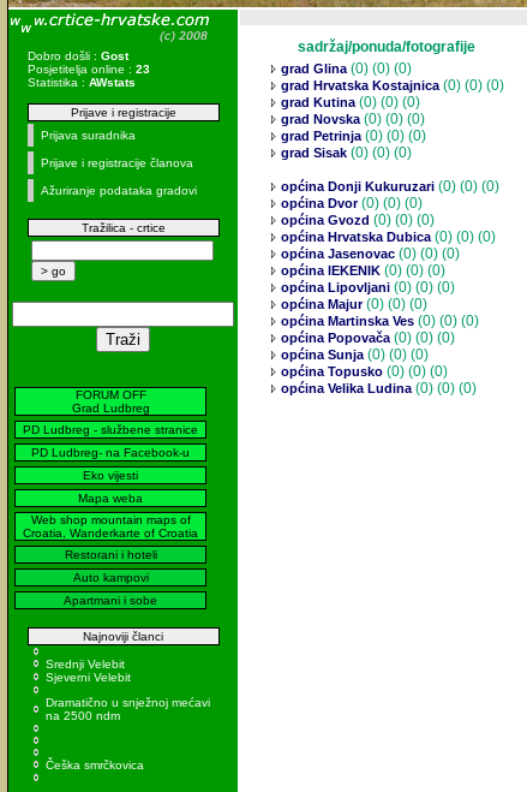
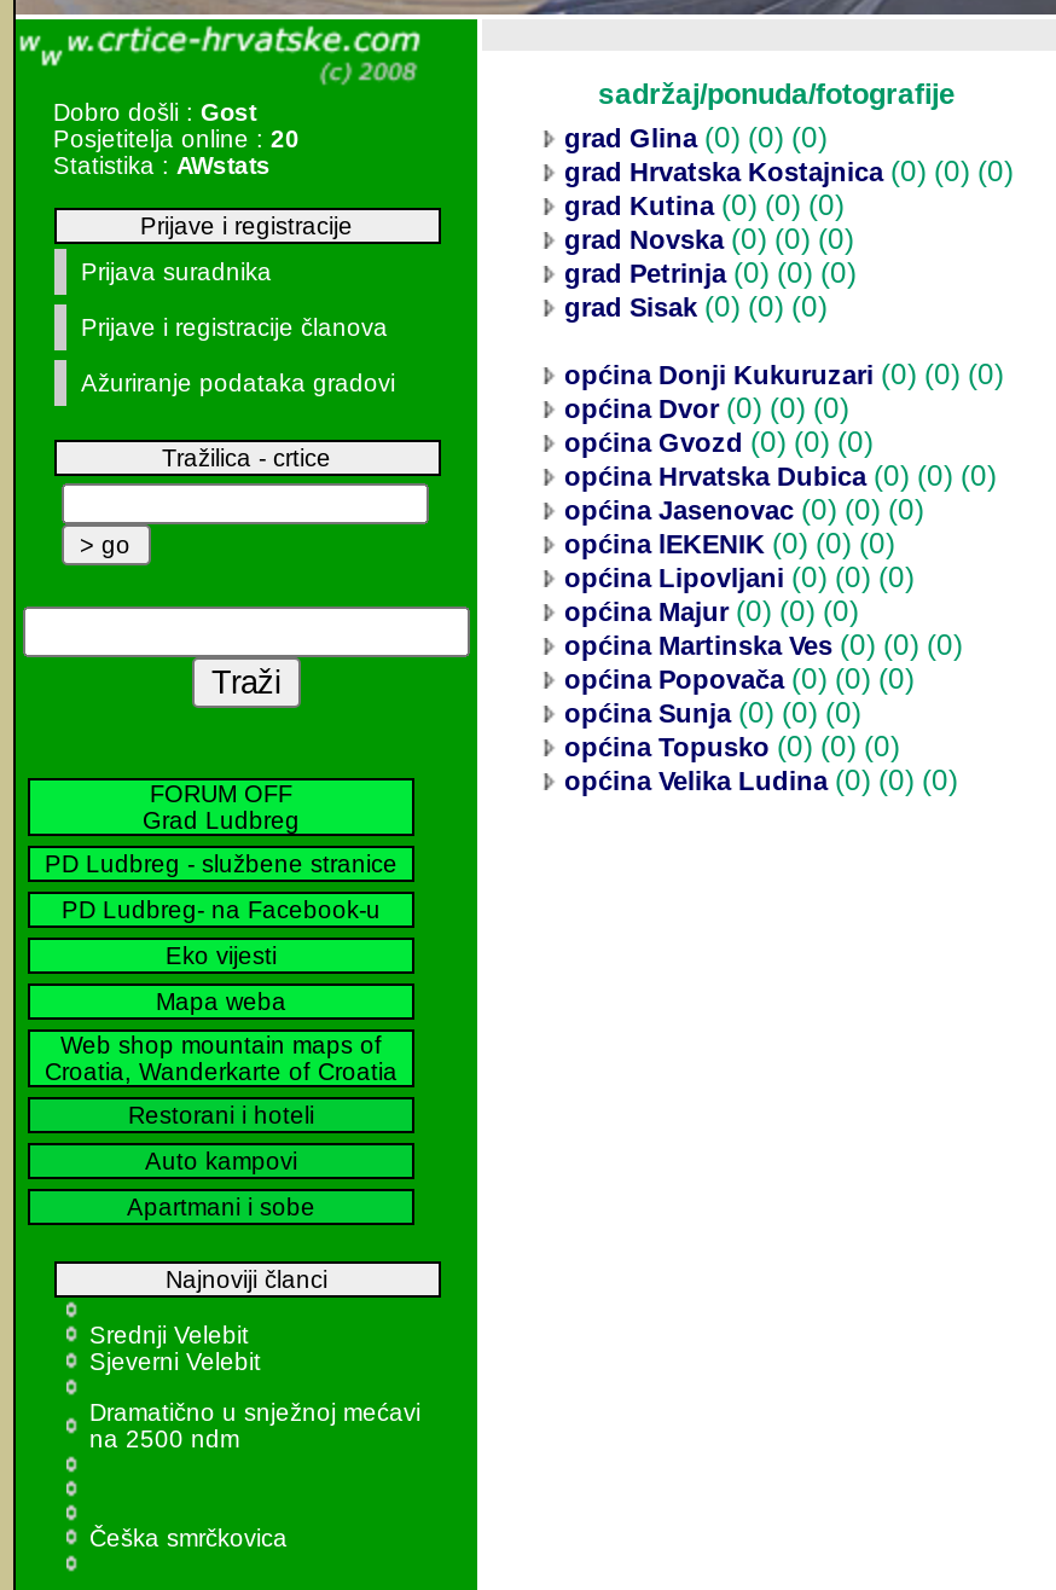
[27,62,149,76] Posjetitelja online : 23 -> [53,126,300,152] Posjetitelja online : 20

